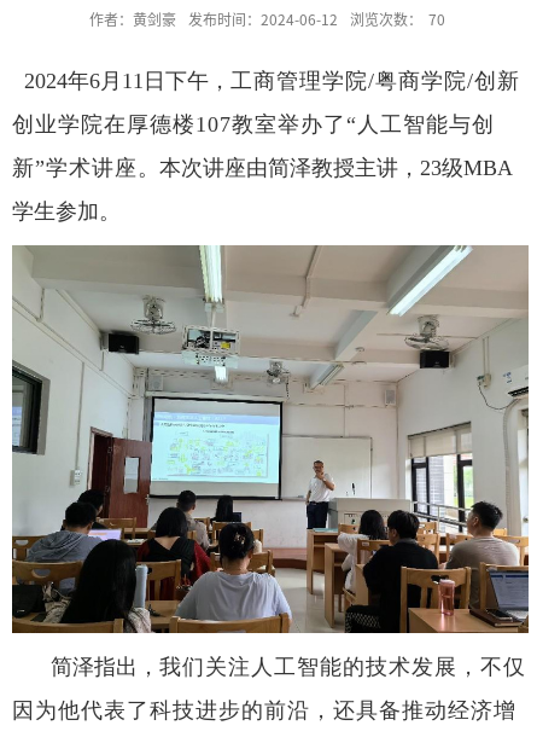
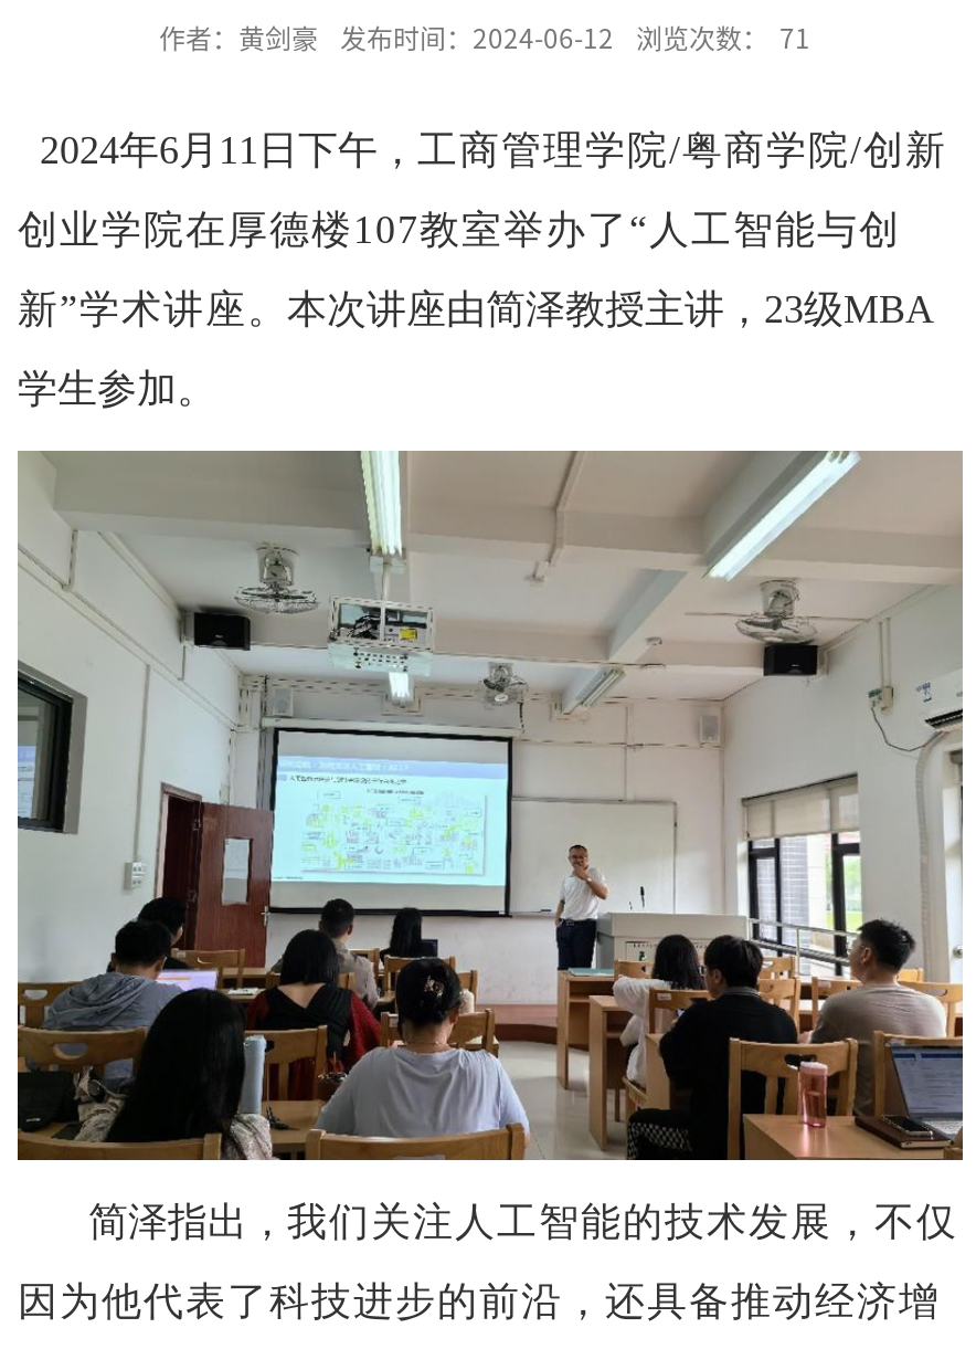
[89,12,445,27] 作者：黄剑豪 发布时间：2024-06-12 浏览次数： 70 -> [159,25,810,51] 作者：黄剑豪 发布时间：2024-06-12 浏览次数： 71

